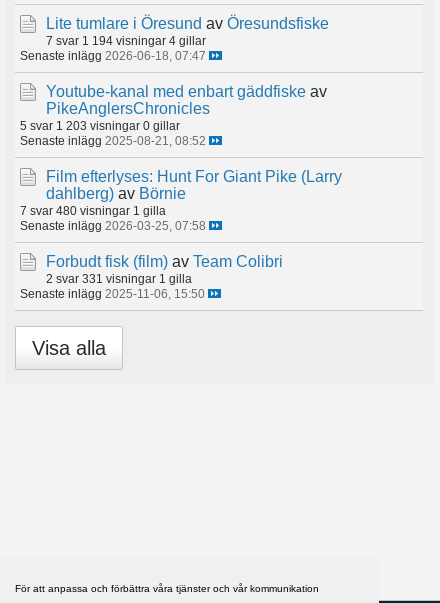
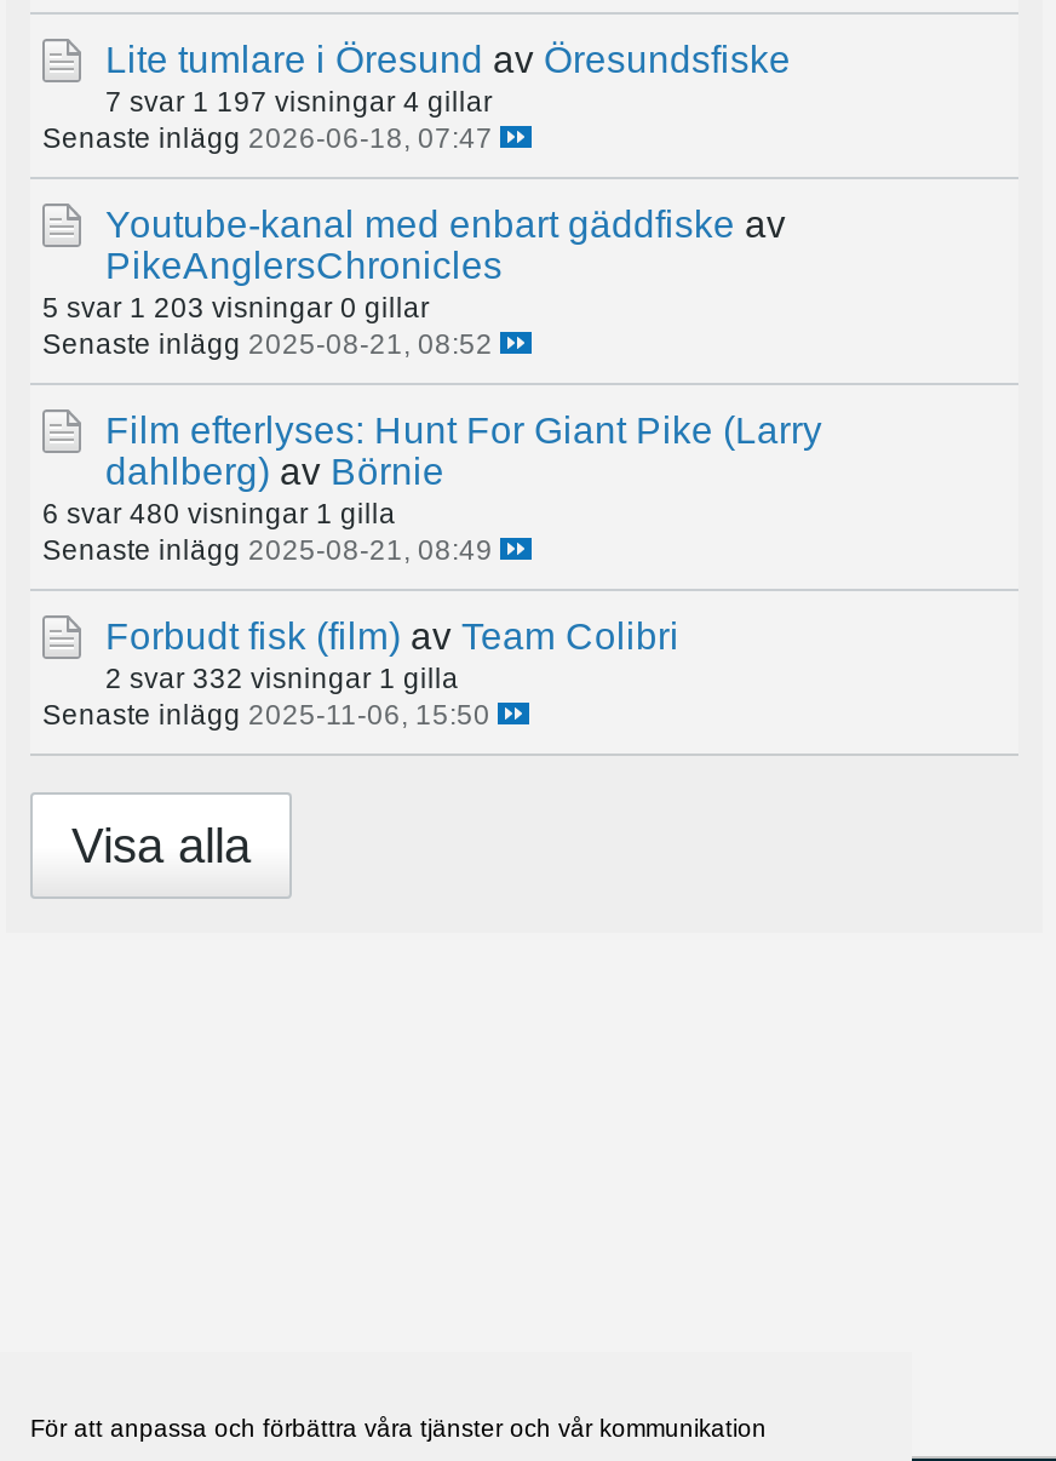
[46,34,206,47] 7 svar 1 194 visningar 4 gillar -> [105,85,493,117] 7 svar 1 197 visningar 4 gillar
[20,204,166,217] 7 svar 480 visningar 1 gilla -> [42,497,396,528] 6 svar 480 visningar 1 gilla
[20,219,206,232] Senaste inlägg 2026-03-25, 07:58 -> [42,533,493,565] Senaste inlägg 2025-08-21, 08:49
[46,272,192,285] 2 svar 331 visningar 1 gilla -> [105,662,459,693] 2 svar 332 visningar 1 gilla

